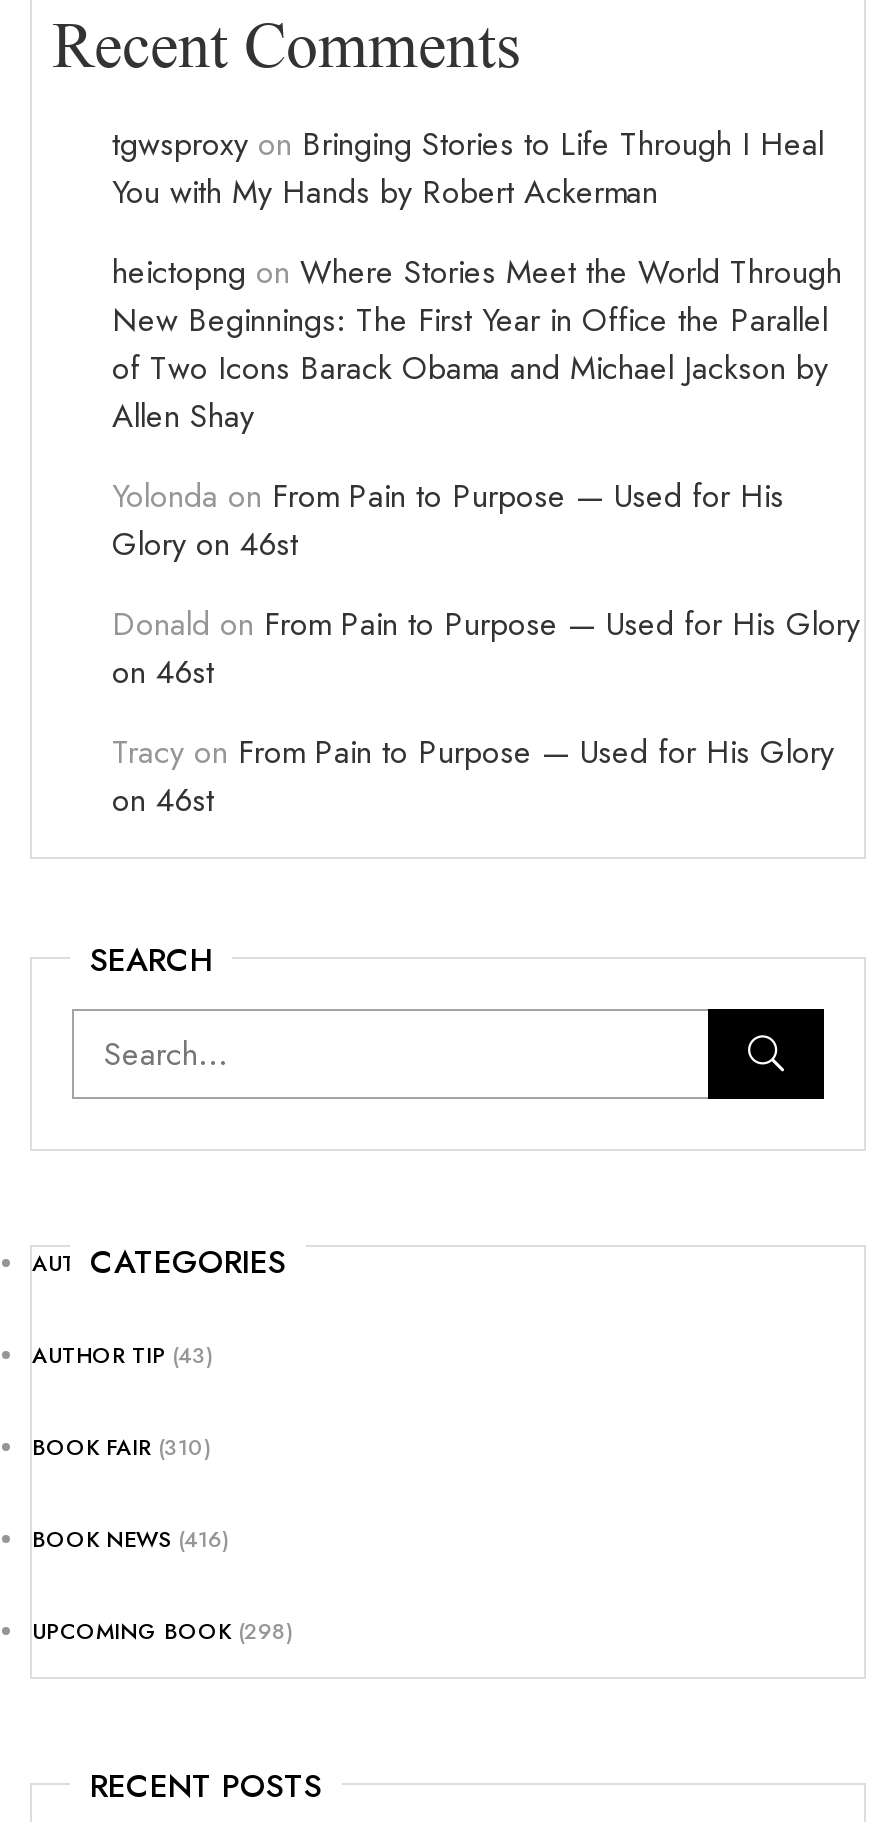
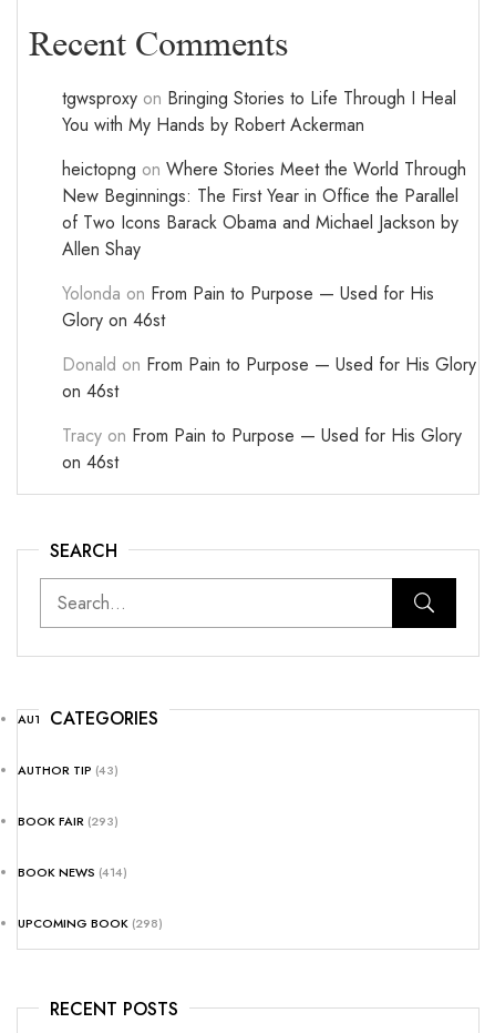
[32,1431,212,1463] BOOK FAIR (310) -> [18,812,118,830] BOOK FAIR (293)
[32,1523,230,1555] BOOK NEWS (416) -> [18,863,127,881] BOOK NEWS (414)

